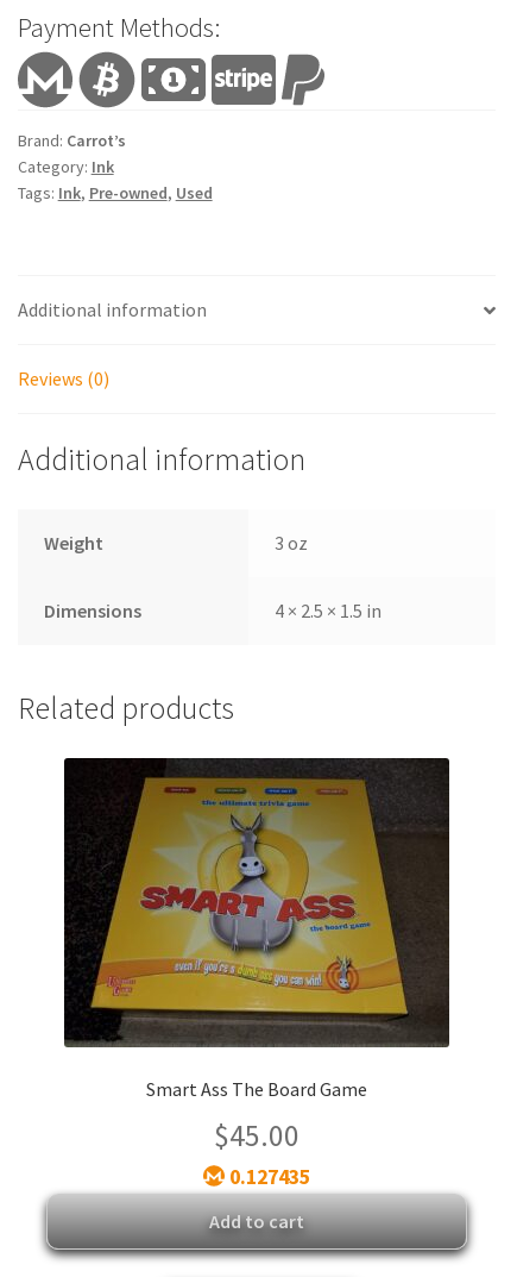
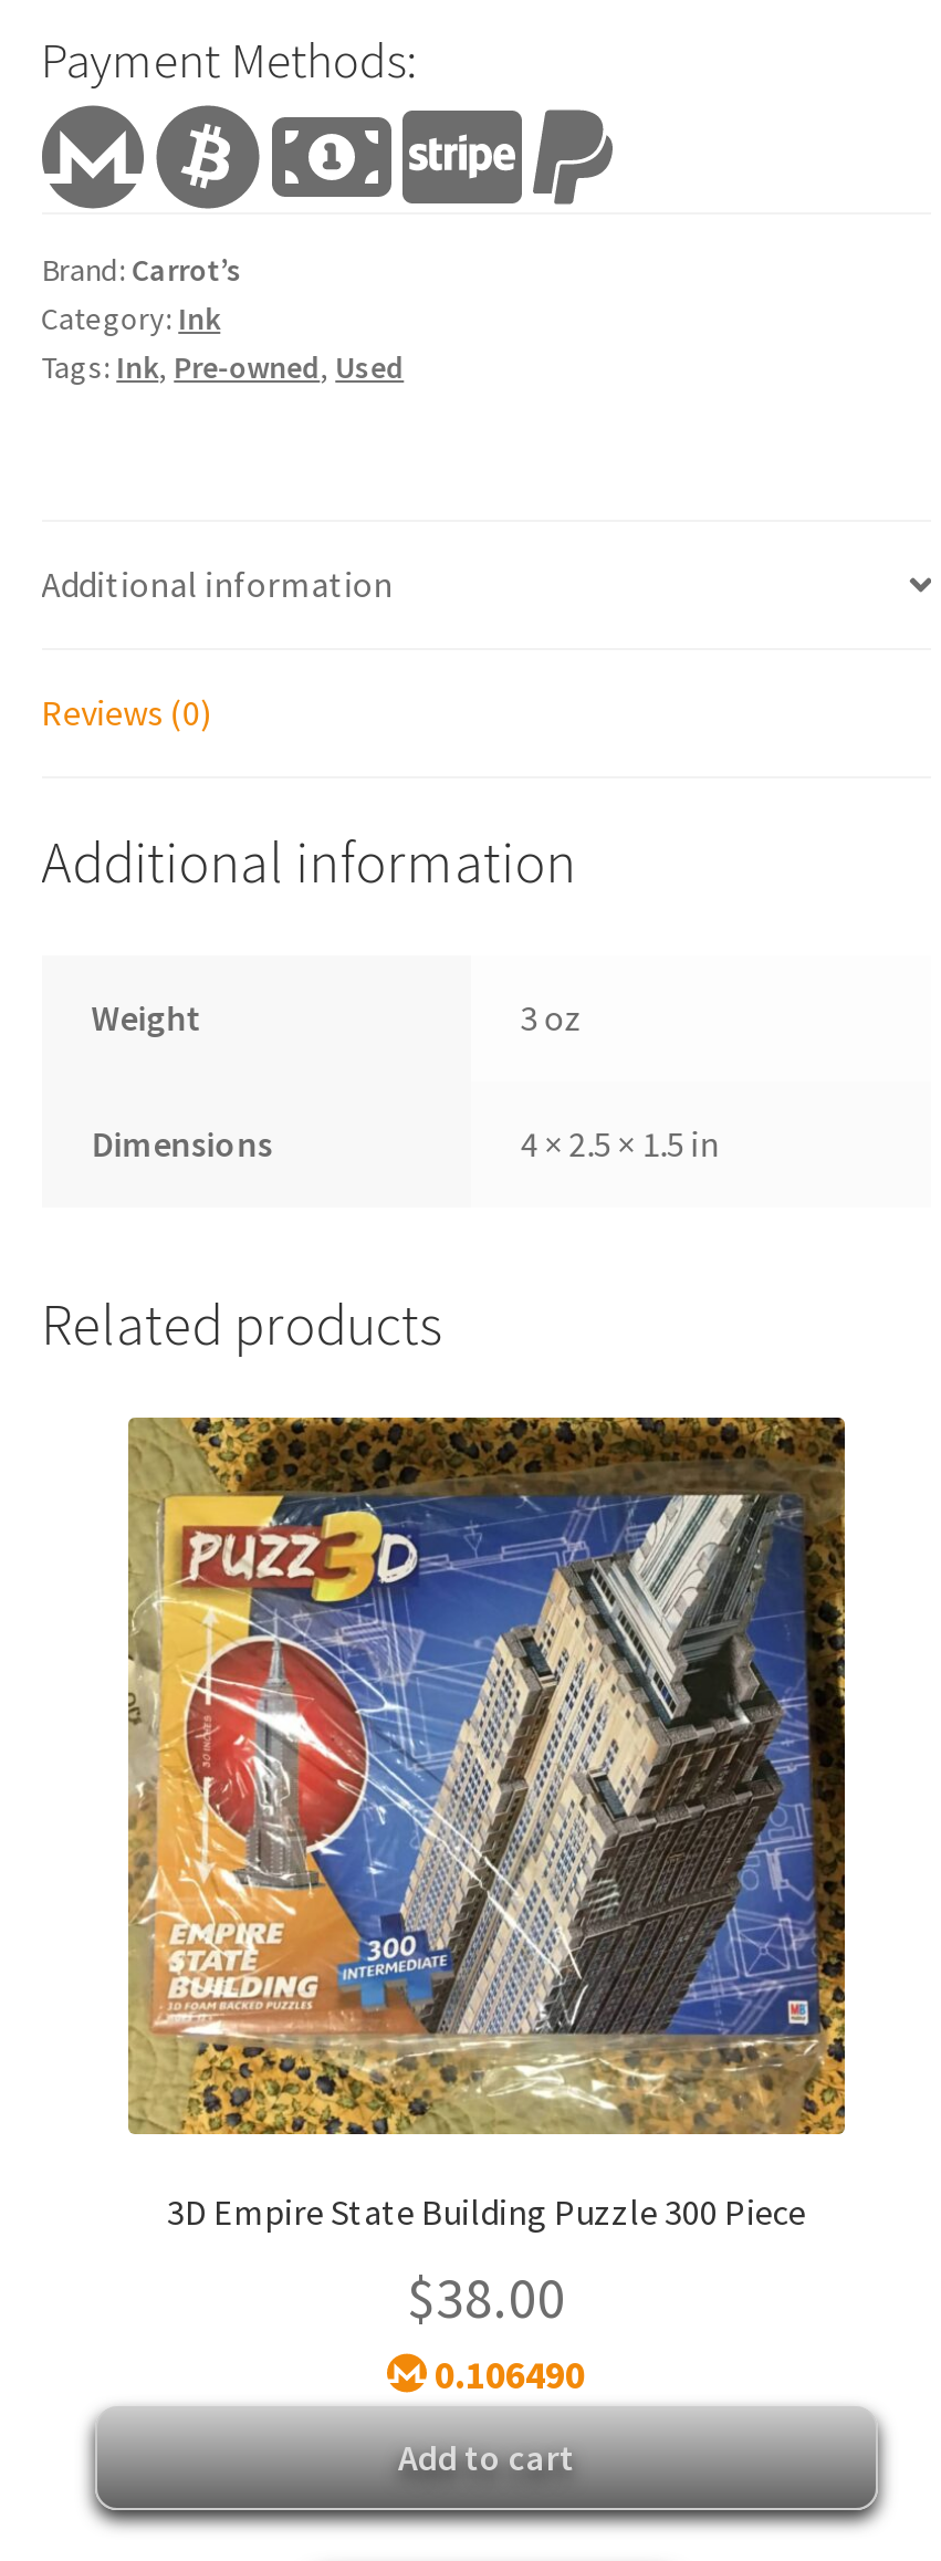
[63,757,450,1190] [image] | Smart Ass The Board Game | $45.00 | 0.127435 -> [126,1415,847,2399] [image] | 3D Empire State Building Puzzle 300 Piece | $38.00 | 0.106490

